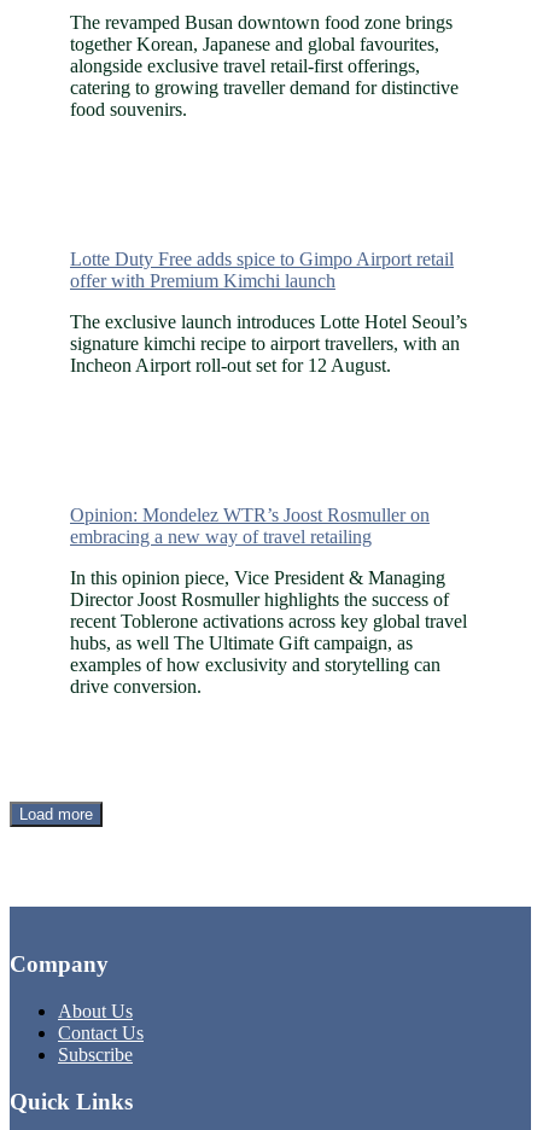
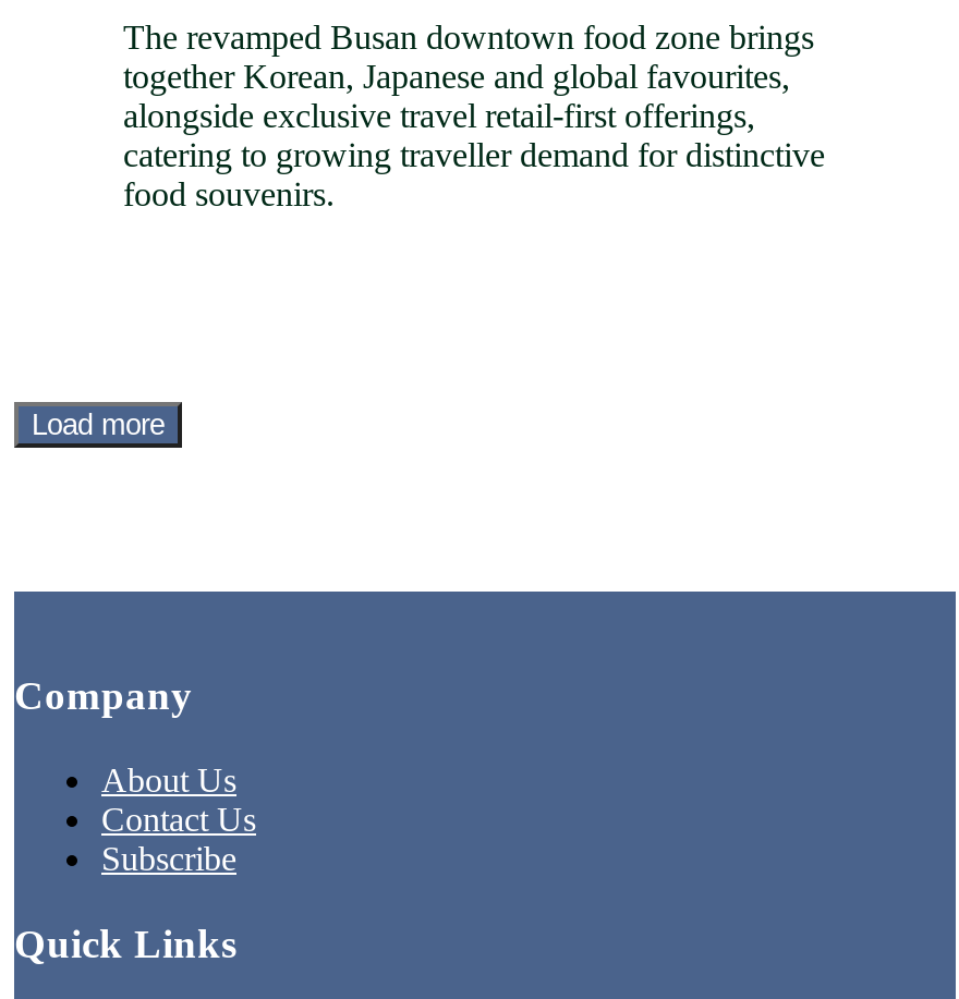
[70,249,467,376] Lotte Duty Free adds spice to Gimpo Airport retail | offer with Premium Kimchi launch | The exclusive launch introduces Lotte Hotel Seoul’s | signature kimchi recipe to airport travellers, with an | Incheon Airport roll-out set for 12 August. -> none
[70,505,467,697] Opinion: Mondelez WTR’s Joost Rosmuller on | embracing a new way of travel retailing | In this opinion piece, Vice President & Managing | Director Joost Rosmuller highlights the success of | recent Toblerone activations across key global travel | hubs, as well The Ultimate Gift campaign, as | examples of how exclusivity and storytelling can | drive conversion. -> none

